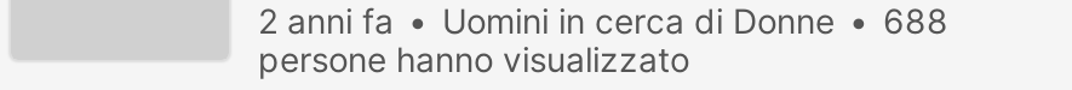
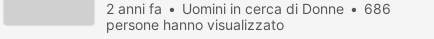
[258,0,948,41] 2 anni fa Uomini in cerca di Donne 688 -> [106,0,391,17] 2 anni fa Uomini in cerca di Donne 686

